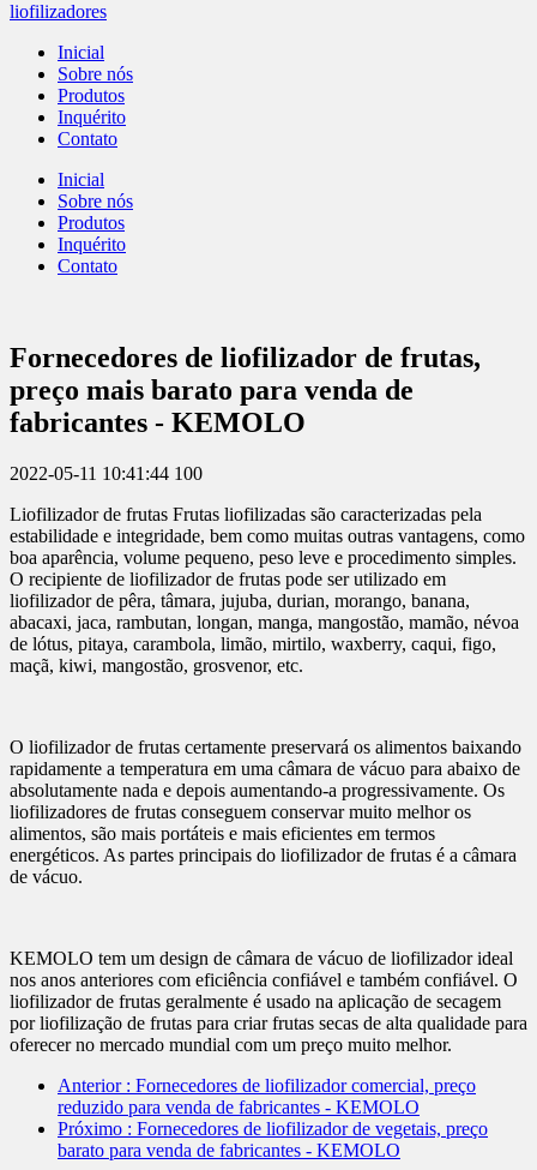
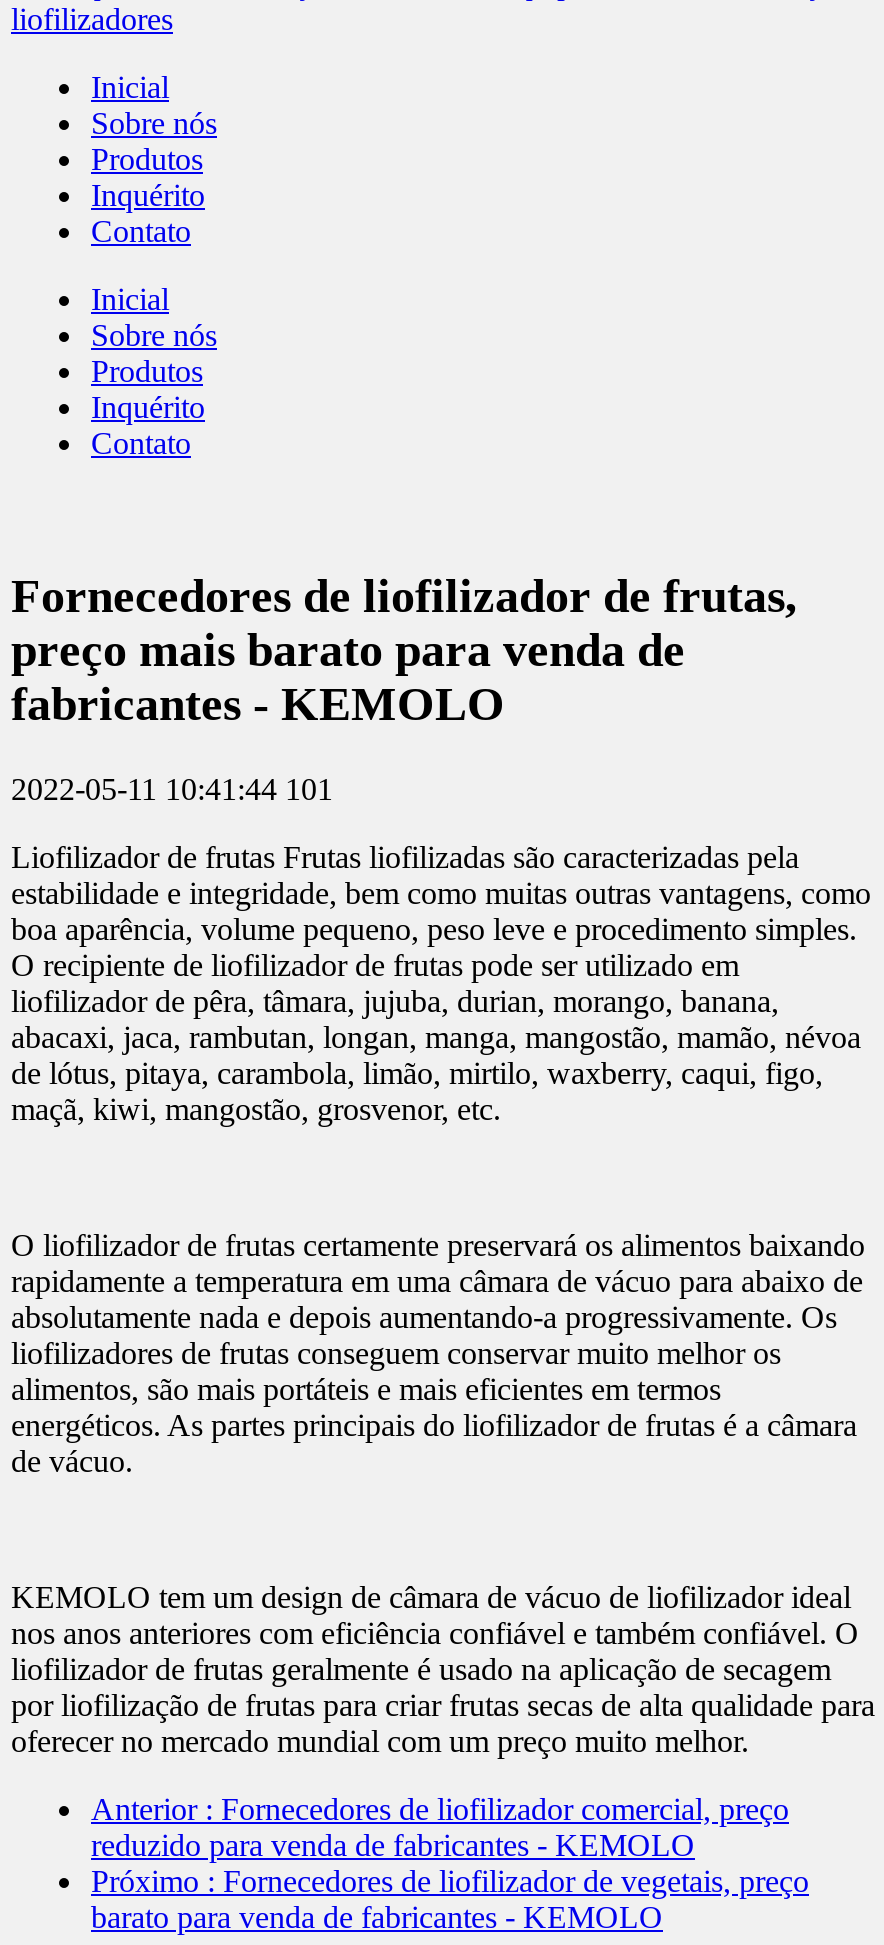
[10,463,203,483] 2022-05-11 10:41:44 100 -> [11,772,333,806] 2022-05-11 10:41:44 101

